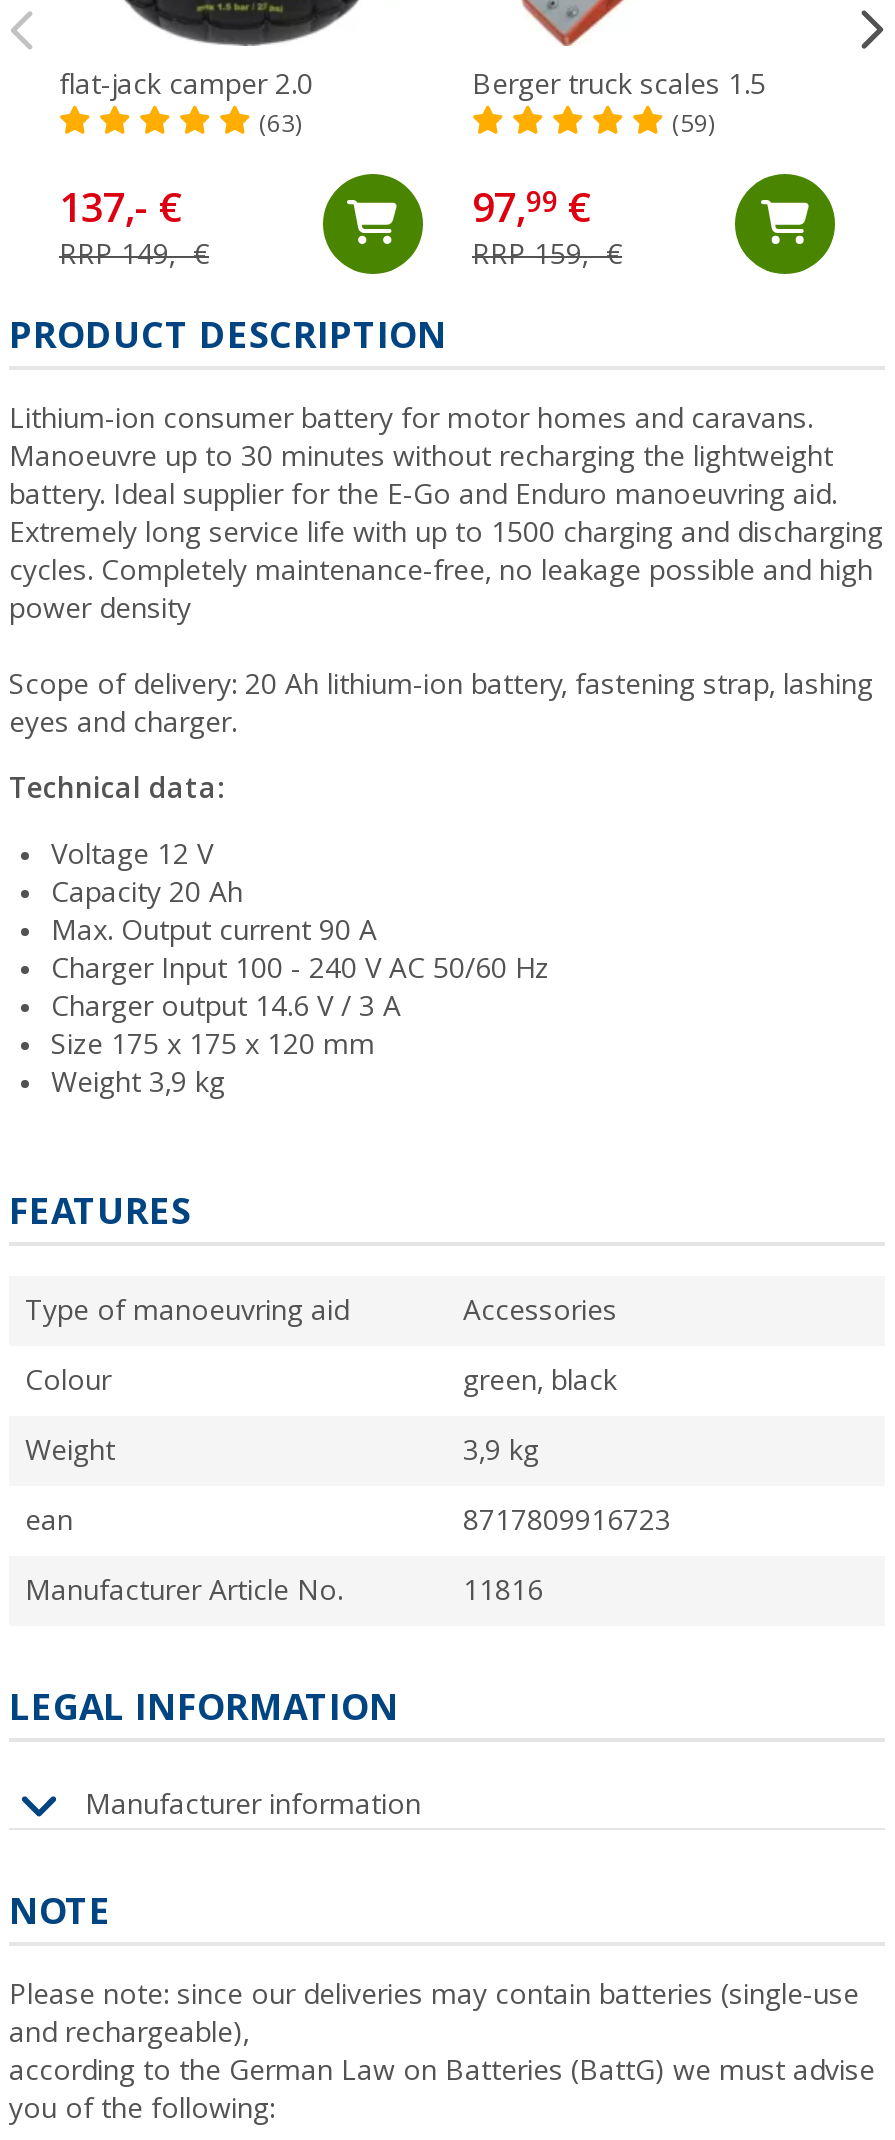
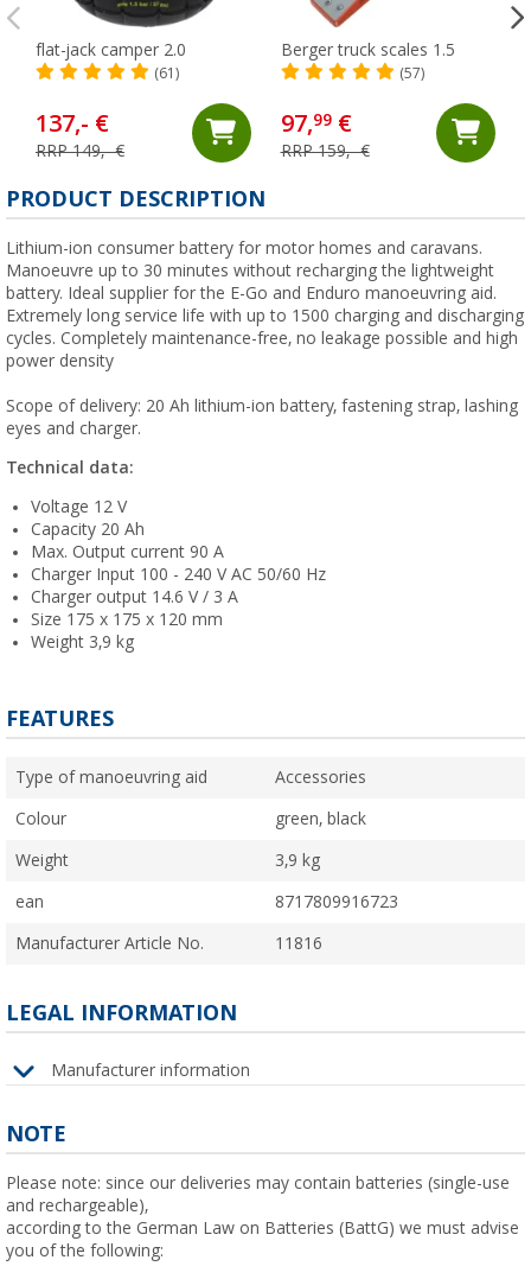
[259,110,301,138] (63) -> [154,65,179,82] (61)
[672,110,714,138] (59) -> [399,65,424,82] (57)

